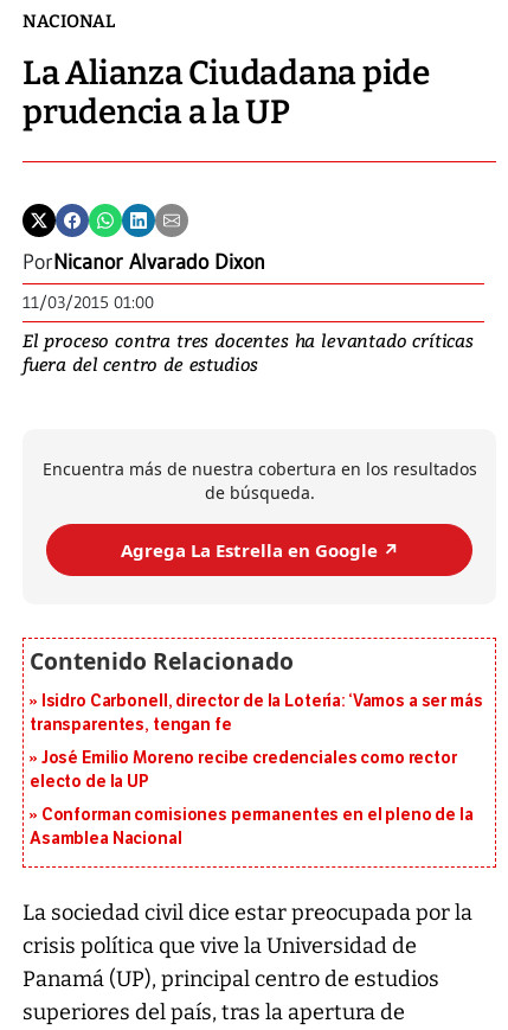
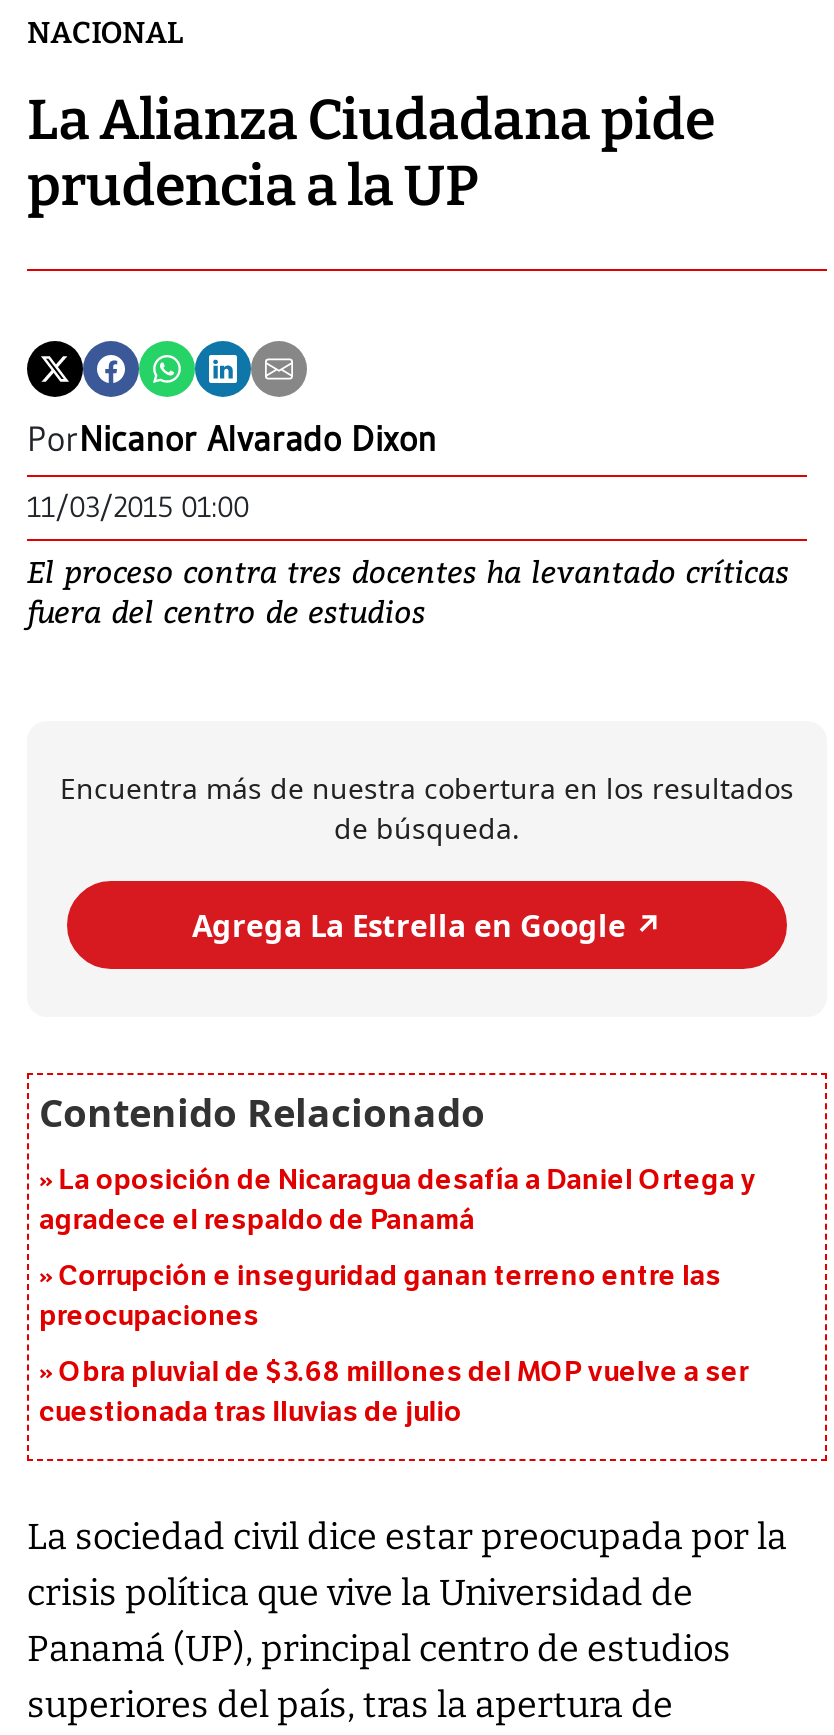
[30,692,483,735] Isidro Carbonell, director de la Lotería: ‘Vamos a ser más | transparentes, tengan fe -> [39,1164,756,1238] La oposición de Nicaragua desafía a Daniel Ortega y | agradece el respaldo de Panamá
[30,748,457,792] José Emilio Moreno recibe credenciales como rector | electo de la UP -> [39,1260,721,1334] Corrupción e inseguridad ganan terreno entre las | preocupaciones
[30,805,473,849] Conforman comisiones permanentes en el pleno de la | Asamblea Nacional -> [39,1356,748,1430] Obra pluvial de $3.68 millones del MOP vuelve a ser | cuestionada tras lluvias de julio

